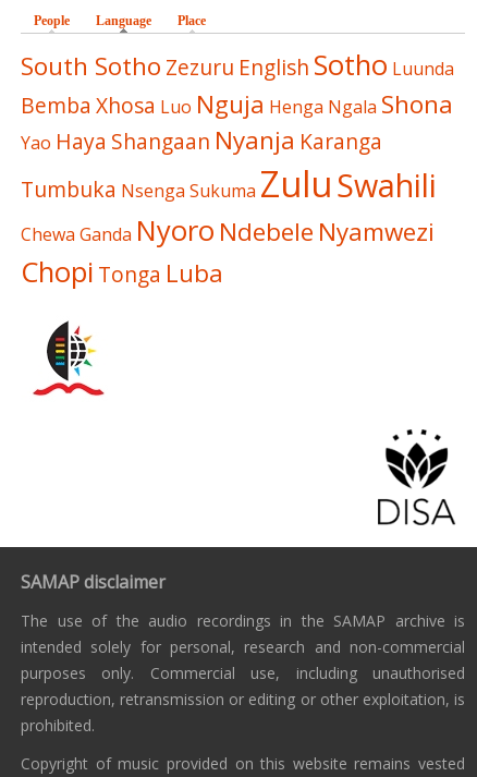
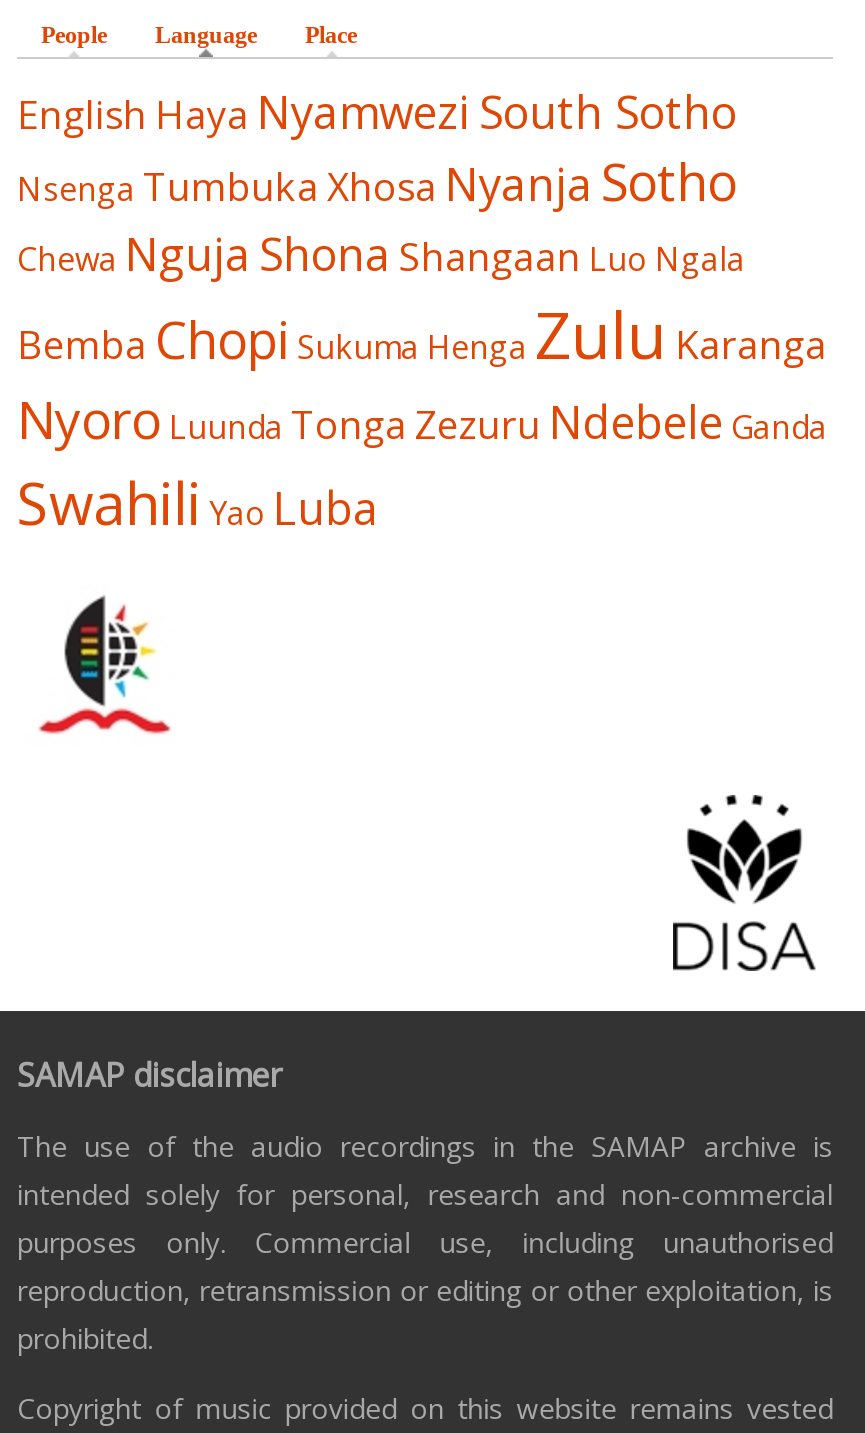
[21,46,454,291] South Sotho Zezuru English Sotho Luunda | Bemba Xhosa Luo Nguja Henga Ngala Shona | Yao Haya Shangaan Nyanja Karanga | Tumbuka Nsenga Sukuma Zulu Swahili | Chewa Ganda Nyoro Ndebele Nyamwezi | Chopi Tonga Luba -> [17,81,827,541] English Haya Nyamwezi South Sotho | Nsenga Tumbuka Xhosa Nyanja Sotho | Chewa Nguja Shona Shangaan Luo Ngala | Bemba Chopi Sukuma Henga Zulu Karanga | Nyoro Luunda Tonga Zezuru Ndebele Ganda | Swahili Yao Luba

